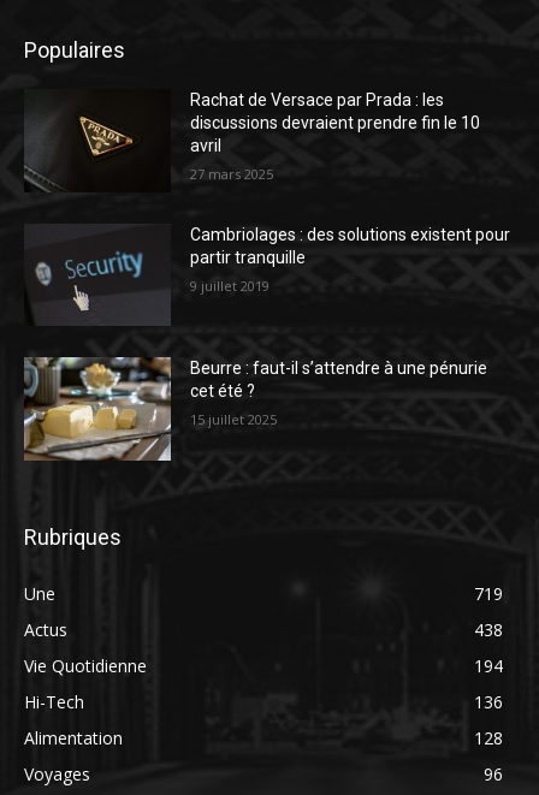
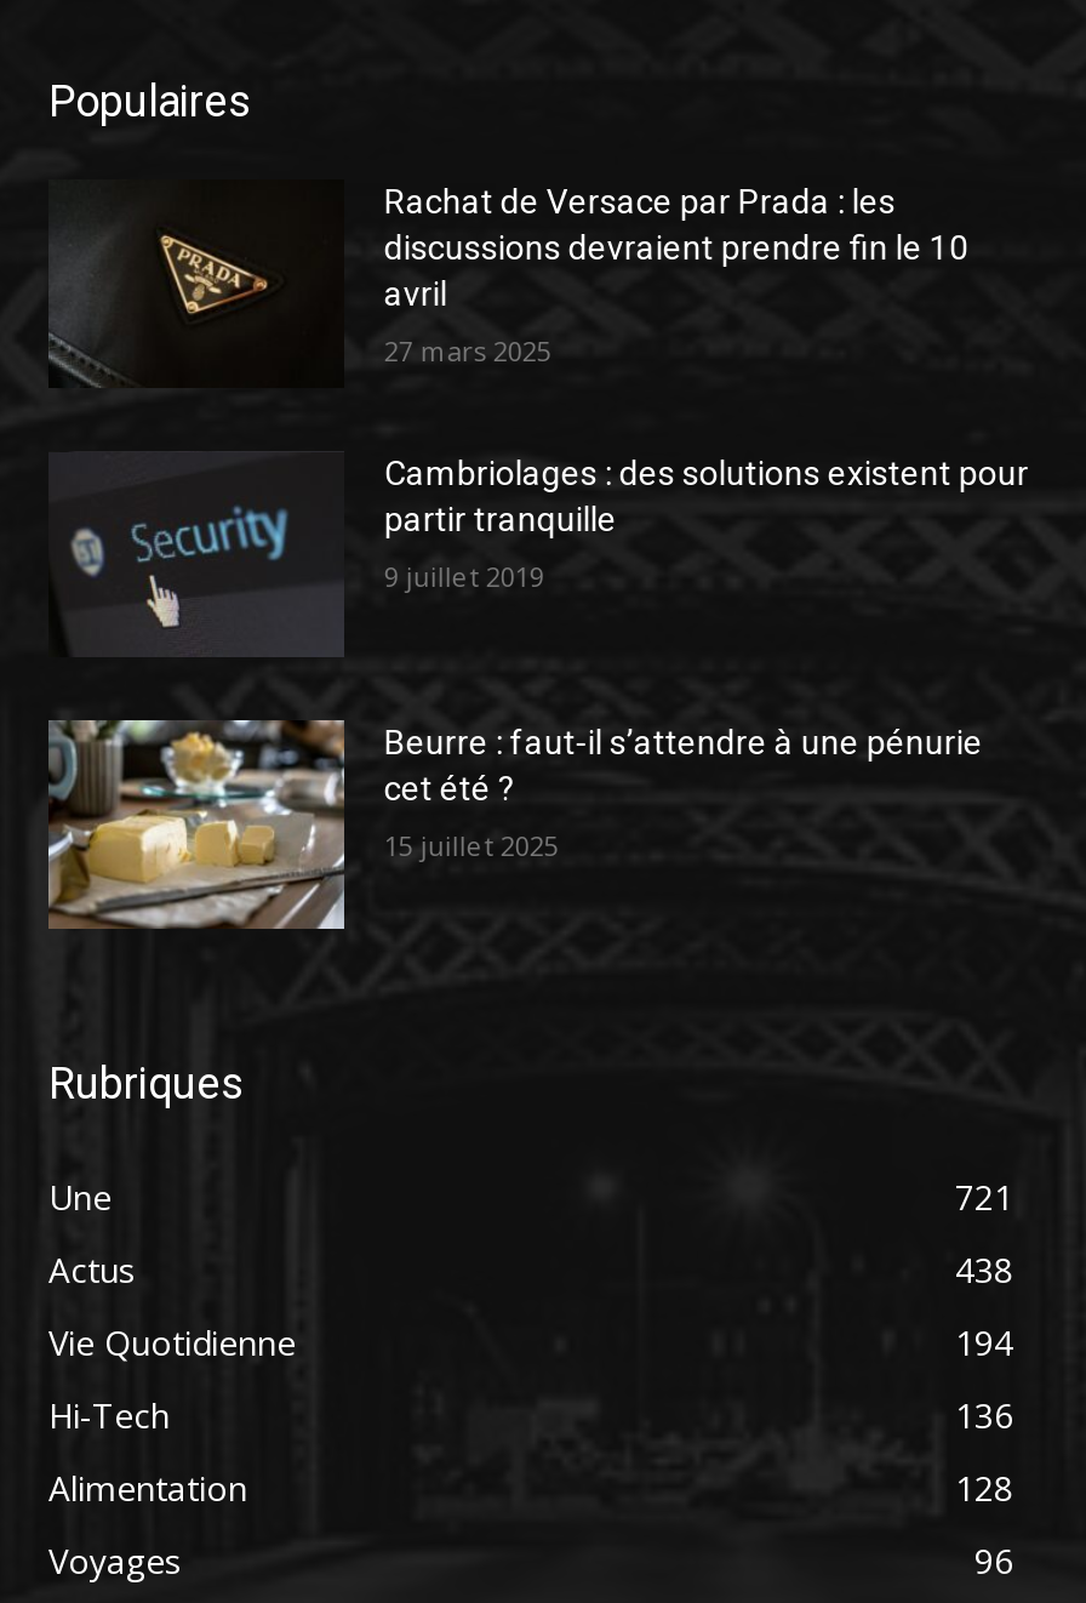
[474,582,503,605] 719 -> [955,1174,1013,1220] 721

